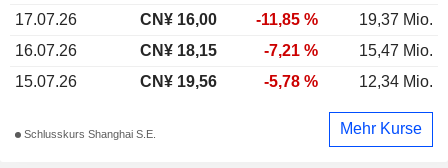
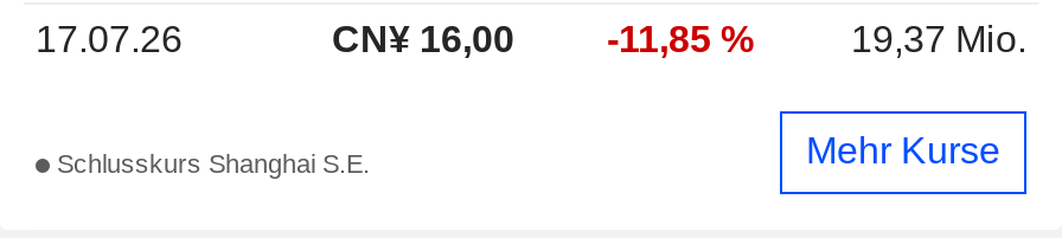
[15,42,433,90] 16.07.26 | CN¥ 18,15 | -7,21 % | 15,47 Mio. | 15.07.26 | CN¥ 19,56 | -5,78 % | 12,34 Mio. -> none

